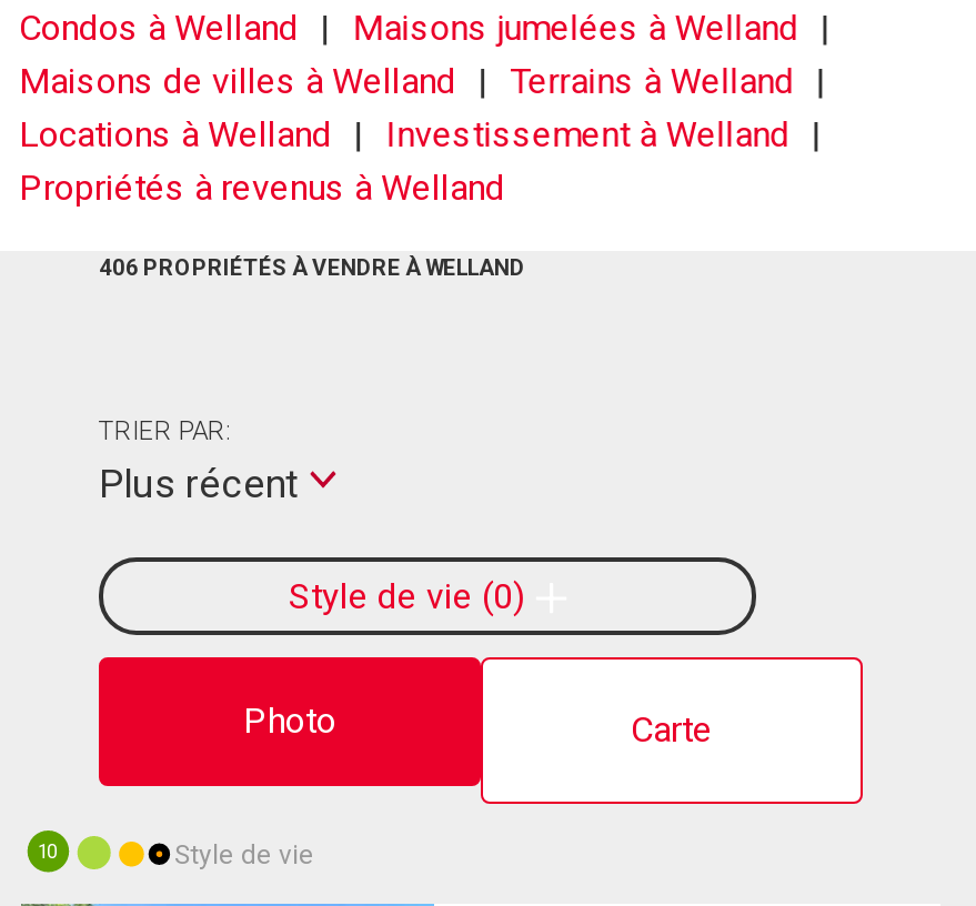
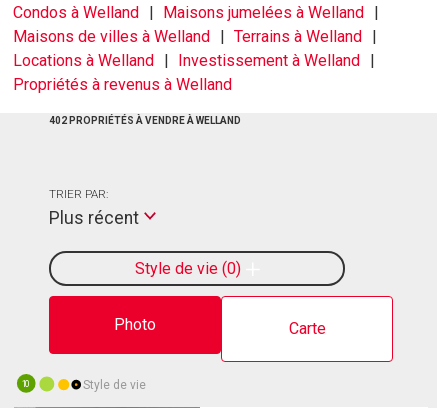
[99,255,525,279] 406 PROPRIÉTÉS À VENDRE À WELLAND -> [49,115,241,126] 402 PROPRIÉTÉS À VENDRE À WELLAND

